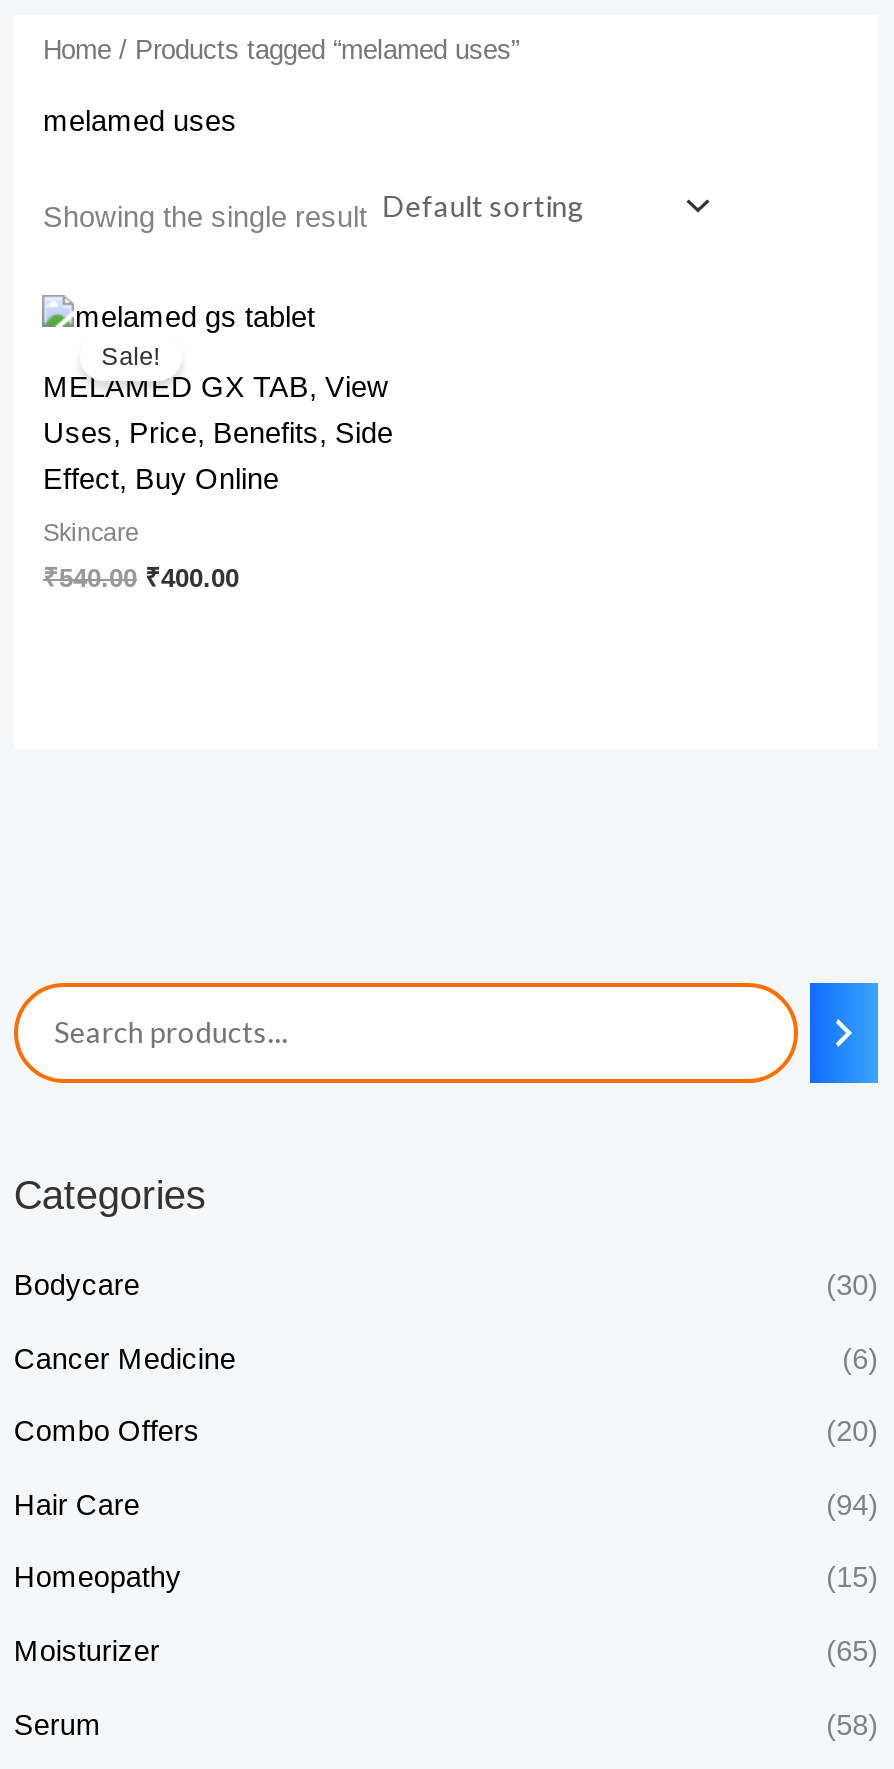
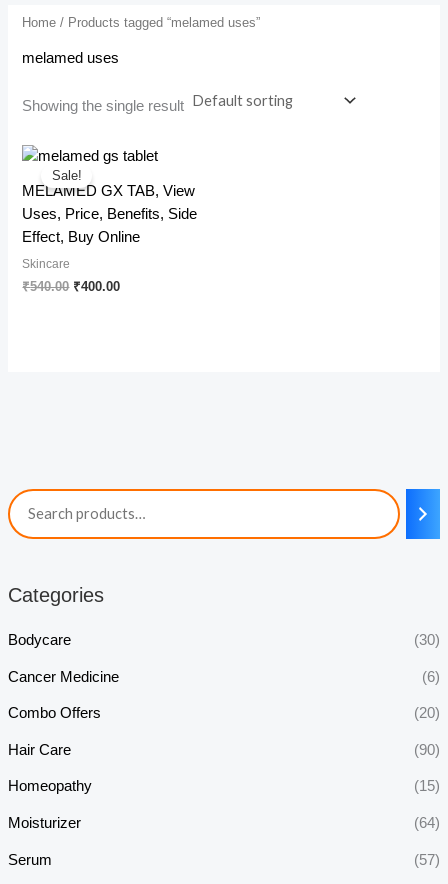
[826,1489,878,1521] (94) -> [414,742,440,758] (90)
[826,1635,878,1667] (65) -> [414,815,440,831] (64)
[826,1709,878,1741] (58) -> [414,852,440,868] (57)

